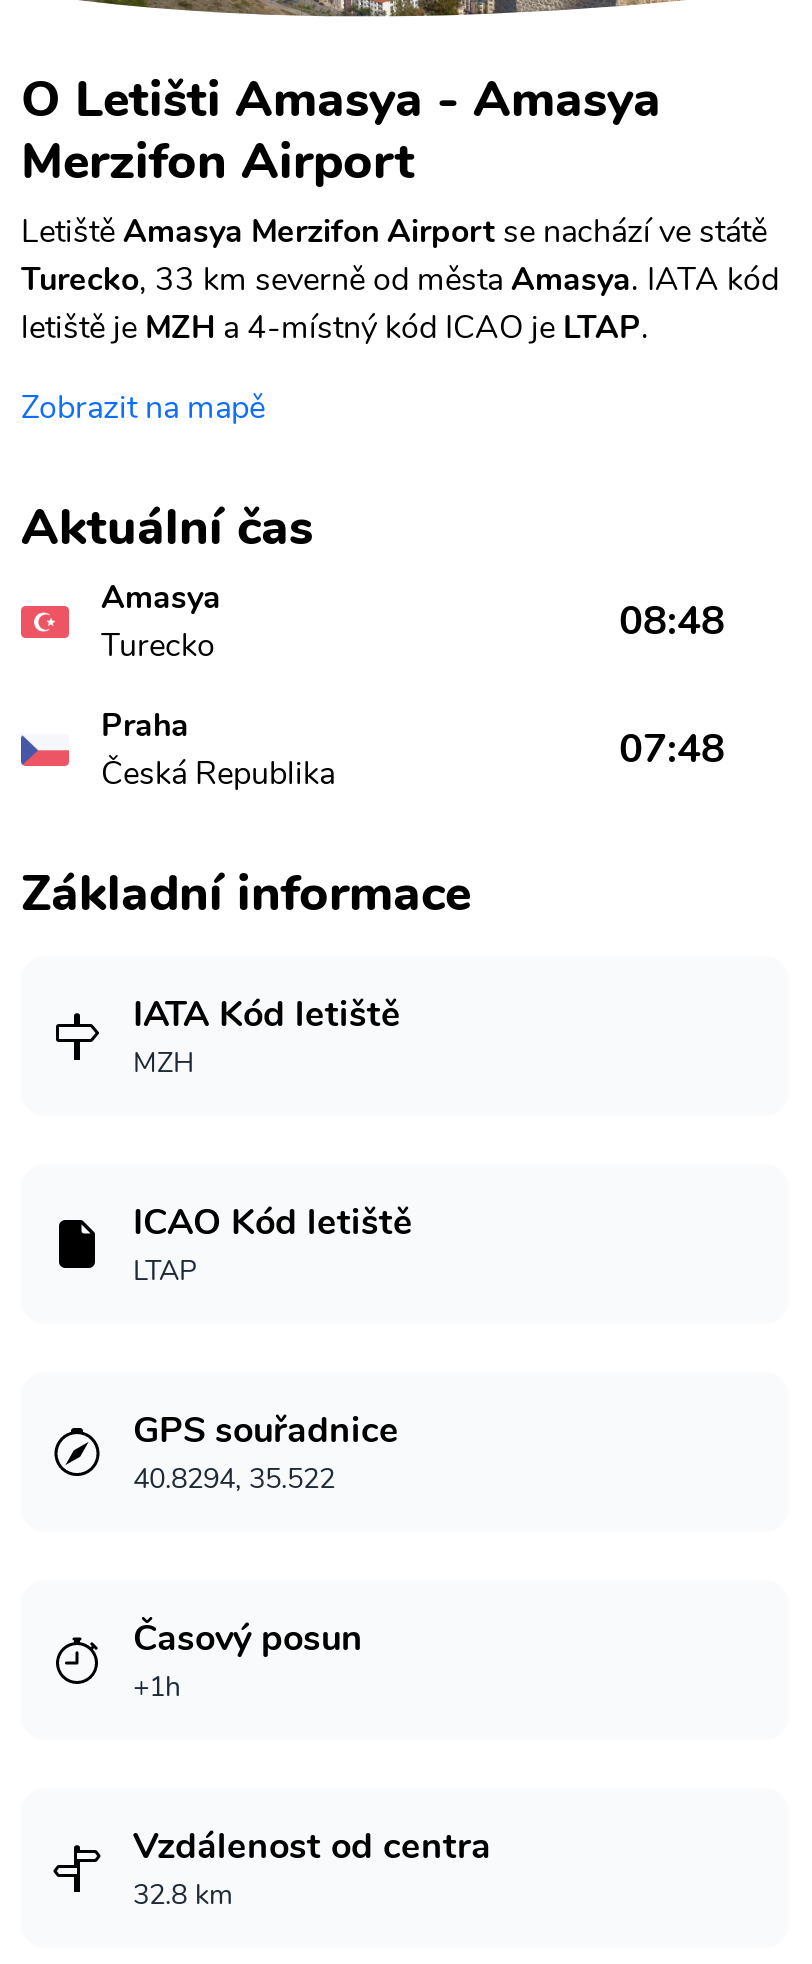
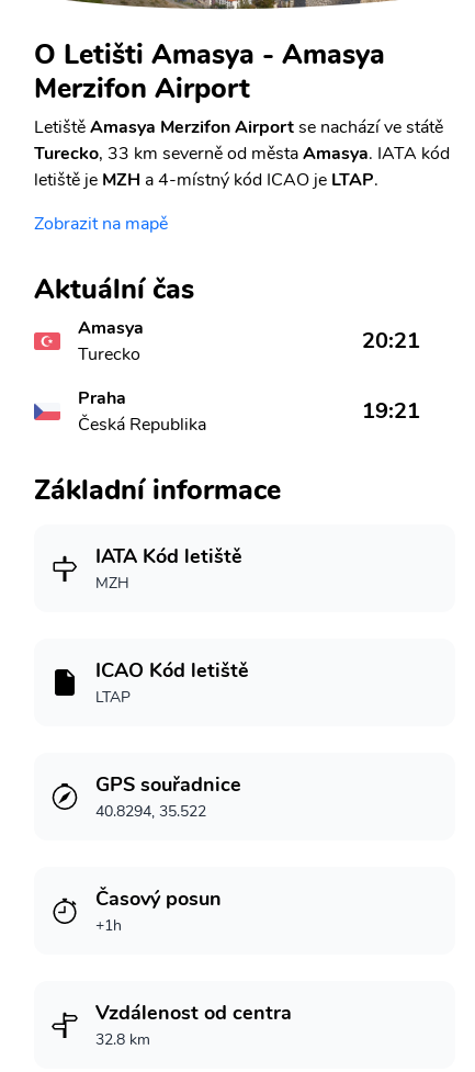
[619,594,725,648] 08:48 -> [362,326,420,356] 20:21
[619,722,725,776] 07:48 -> [362,396,420,426] 19:21

